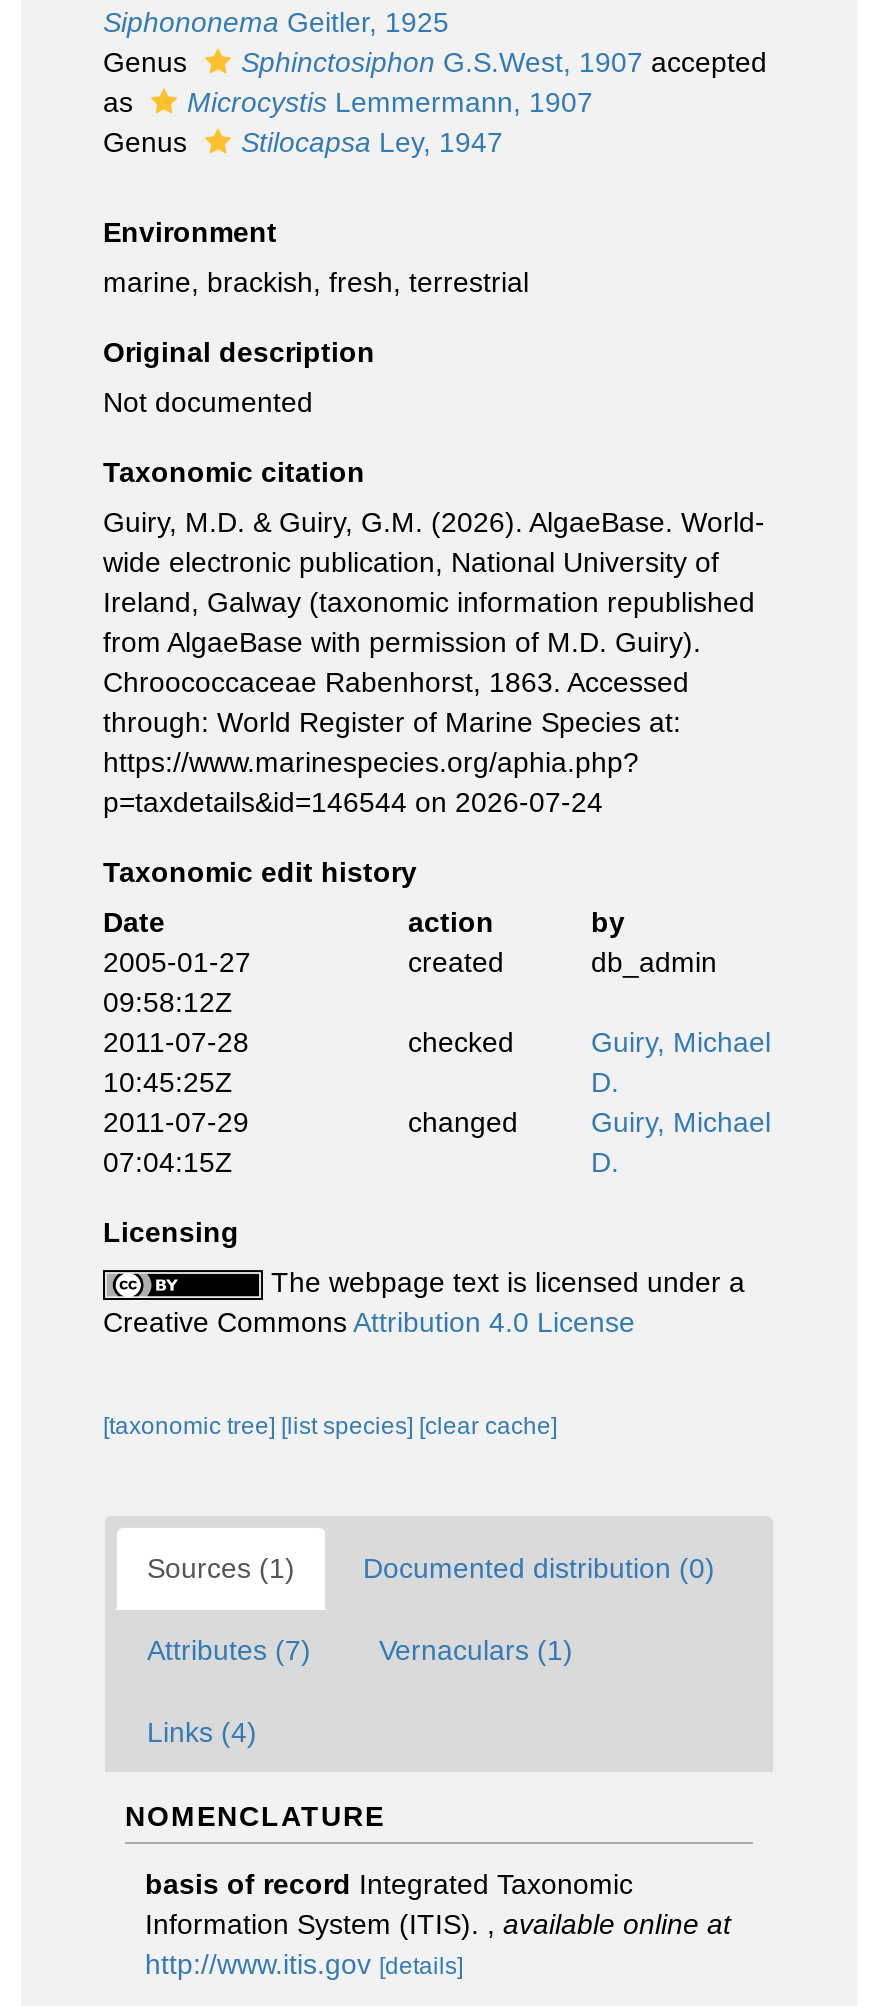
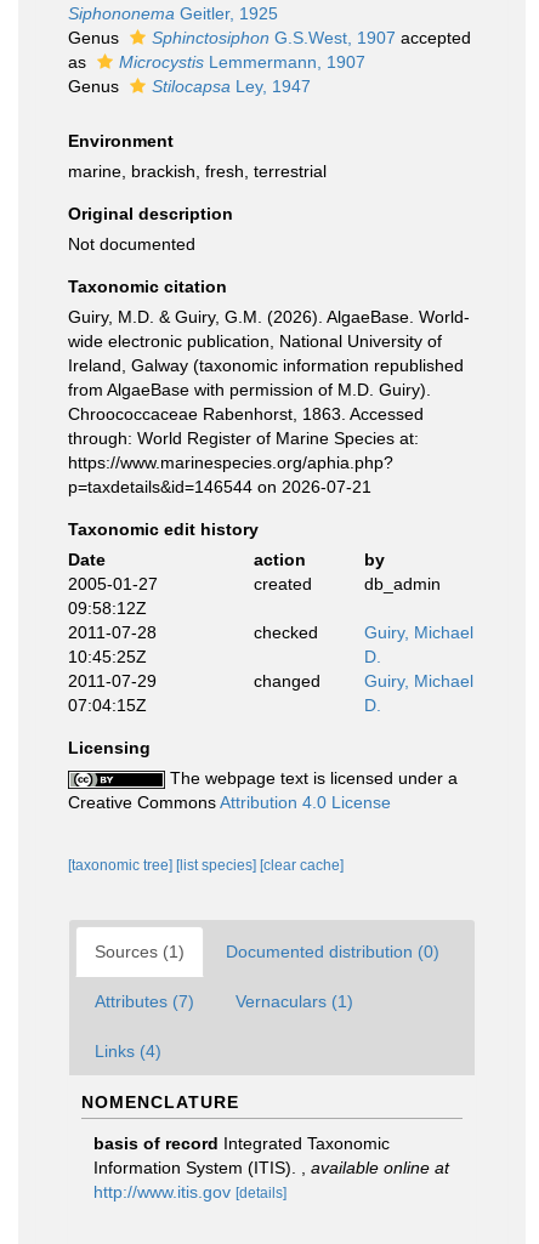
[103,786,603,818] p=taxdetails&id=146544 on 2026-07-24 -> [68,477,371,496] p=taxdetails&id=146544 on 2026-07-21

